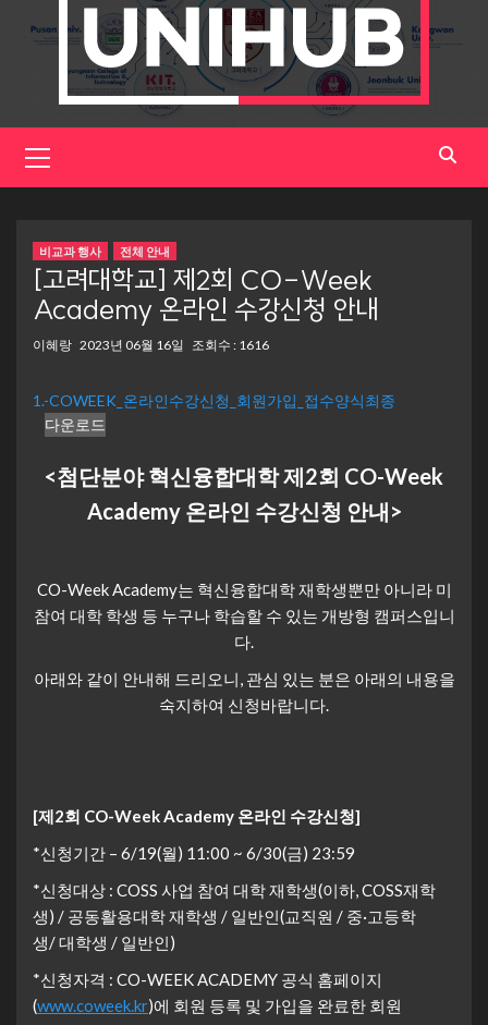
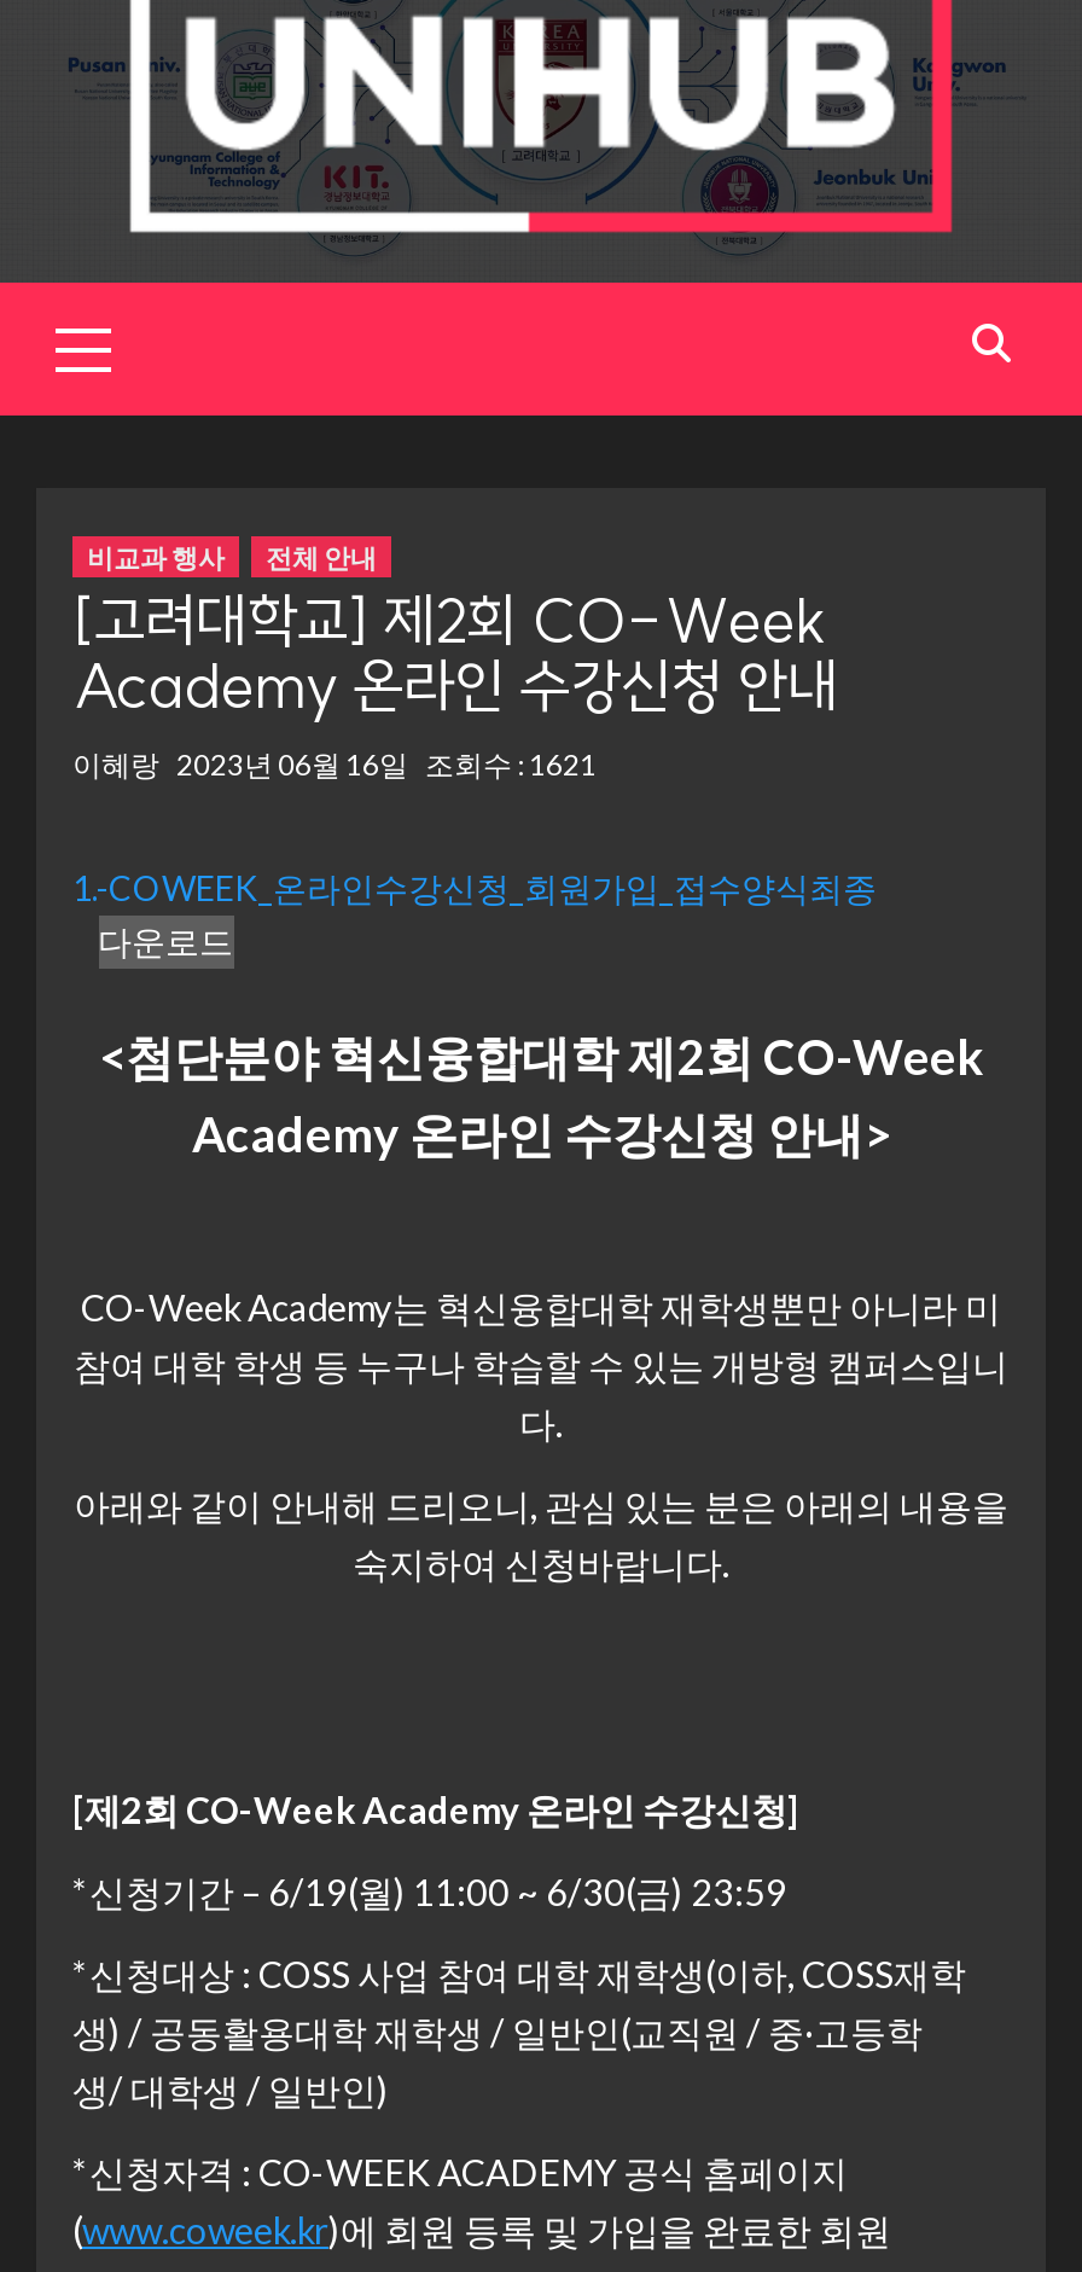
[33,337,269,353] 이혜랑 2023년 06월 16일 조회수 : 1616 -> [72,746,597,783] 이혜랑 2023년 06월 16일 조회수 : 1621

